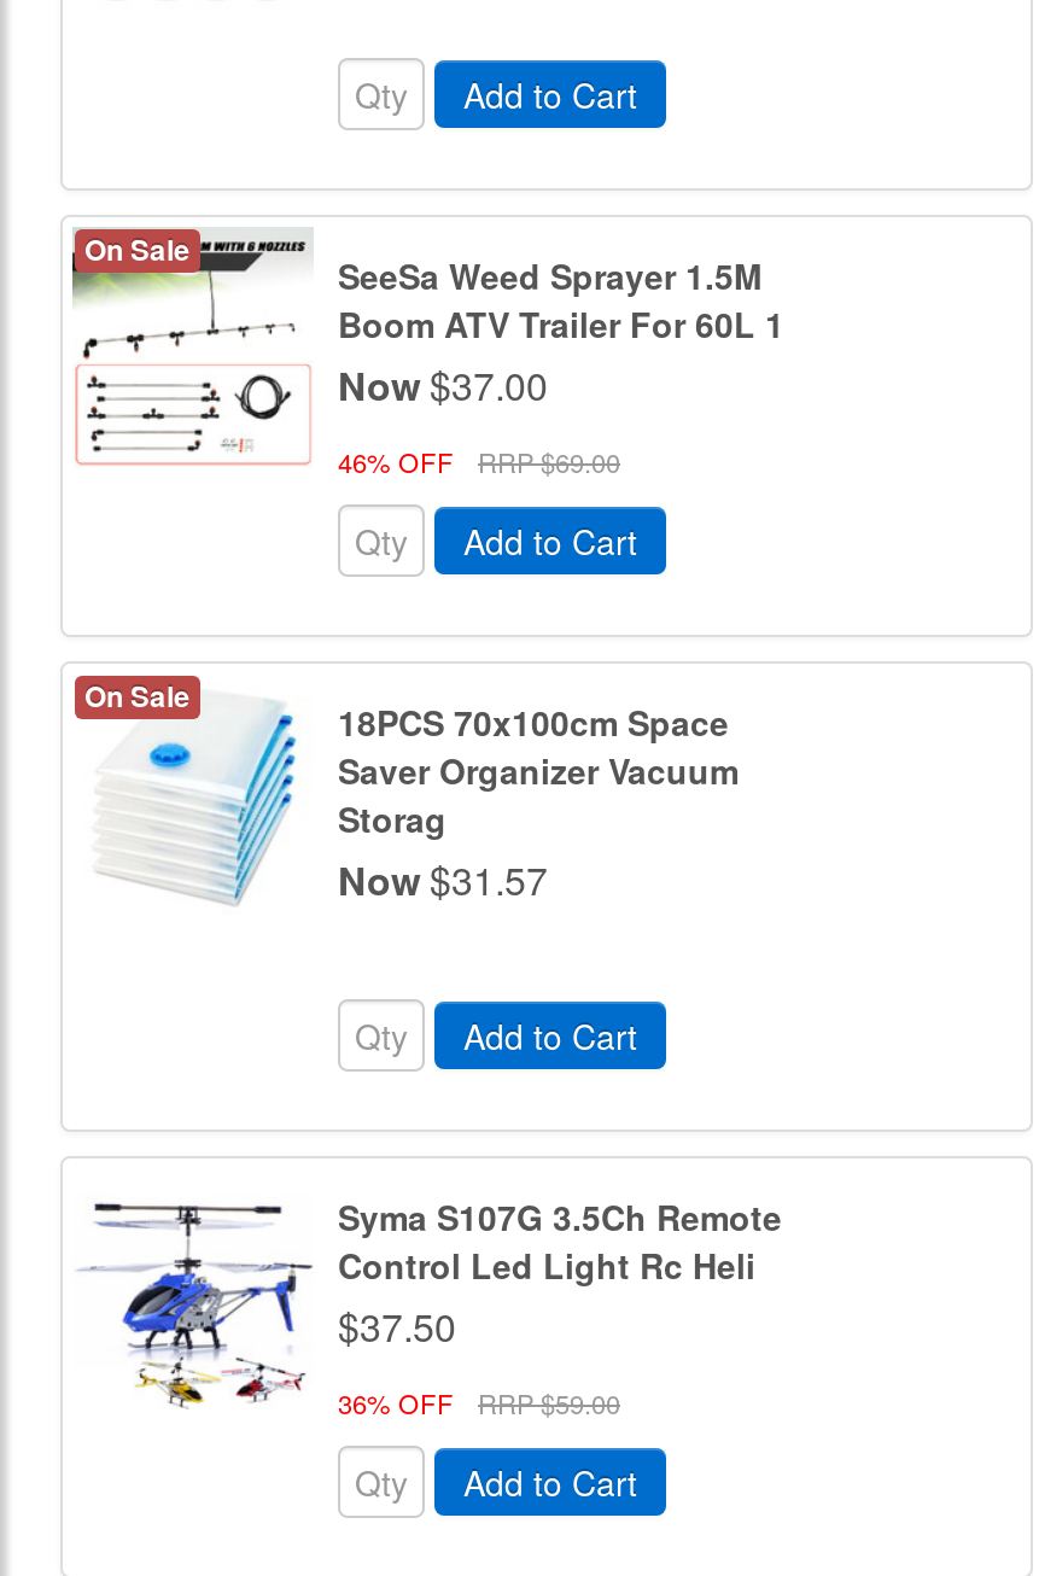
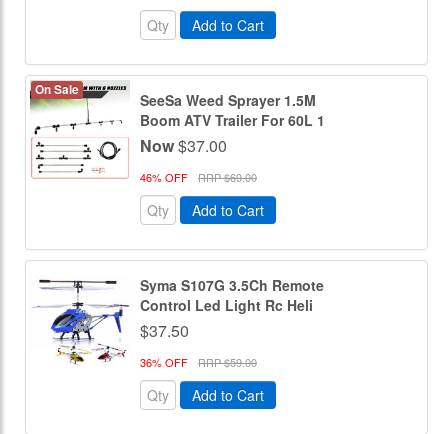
[84,676,297,903] [image] | On Sale -> none
[338,697,739,1060] 18PCS 70x100cm Space | Saver Organizer Vacuum | Storag | Now $31.57 | Add to Cart -> none

